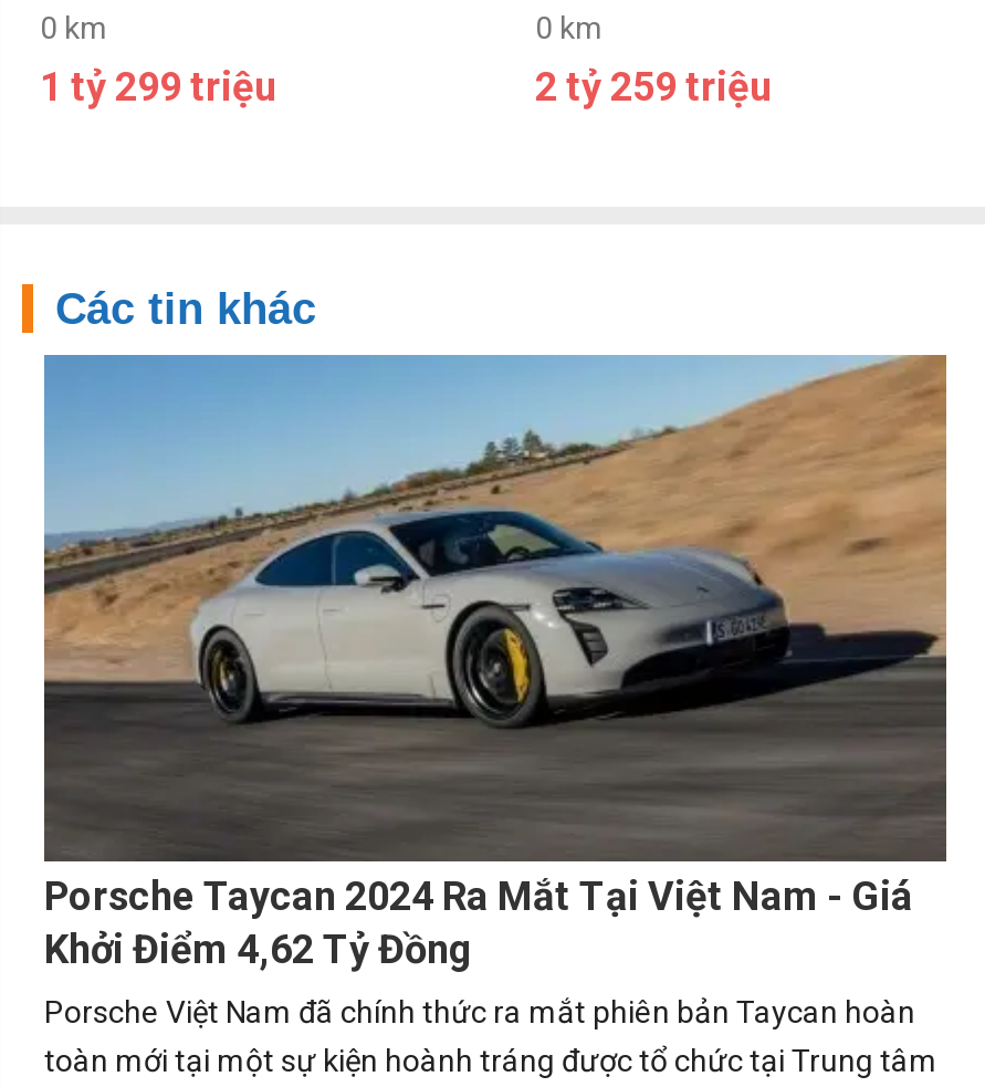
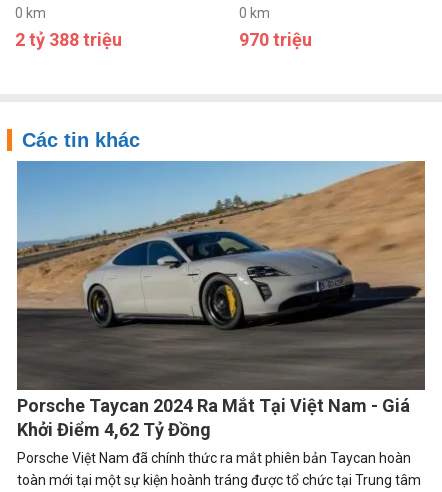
[40,63,276,110] 1 tỷ 299 triệu -> [15,29,122,50] 2 tỷ 388 triệu
[535,63,772,110] 2 tỷ 259 triệu -> [239,29,312,50] 970 triệu

